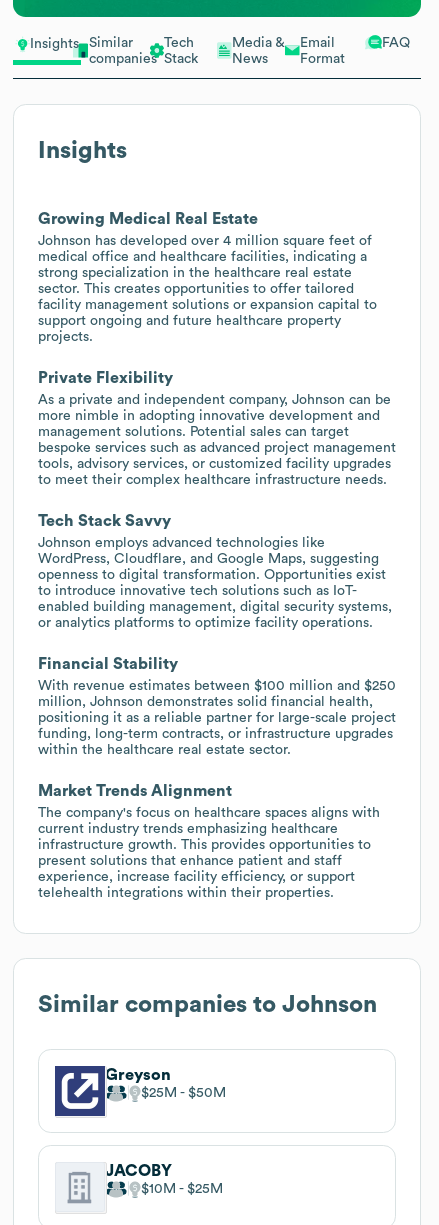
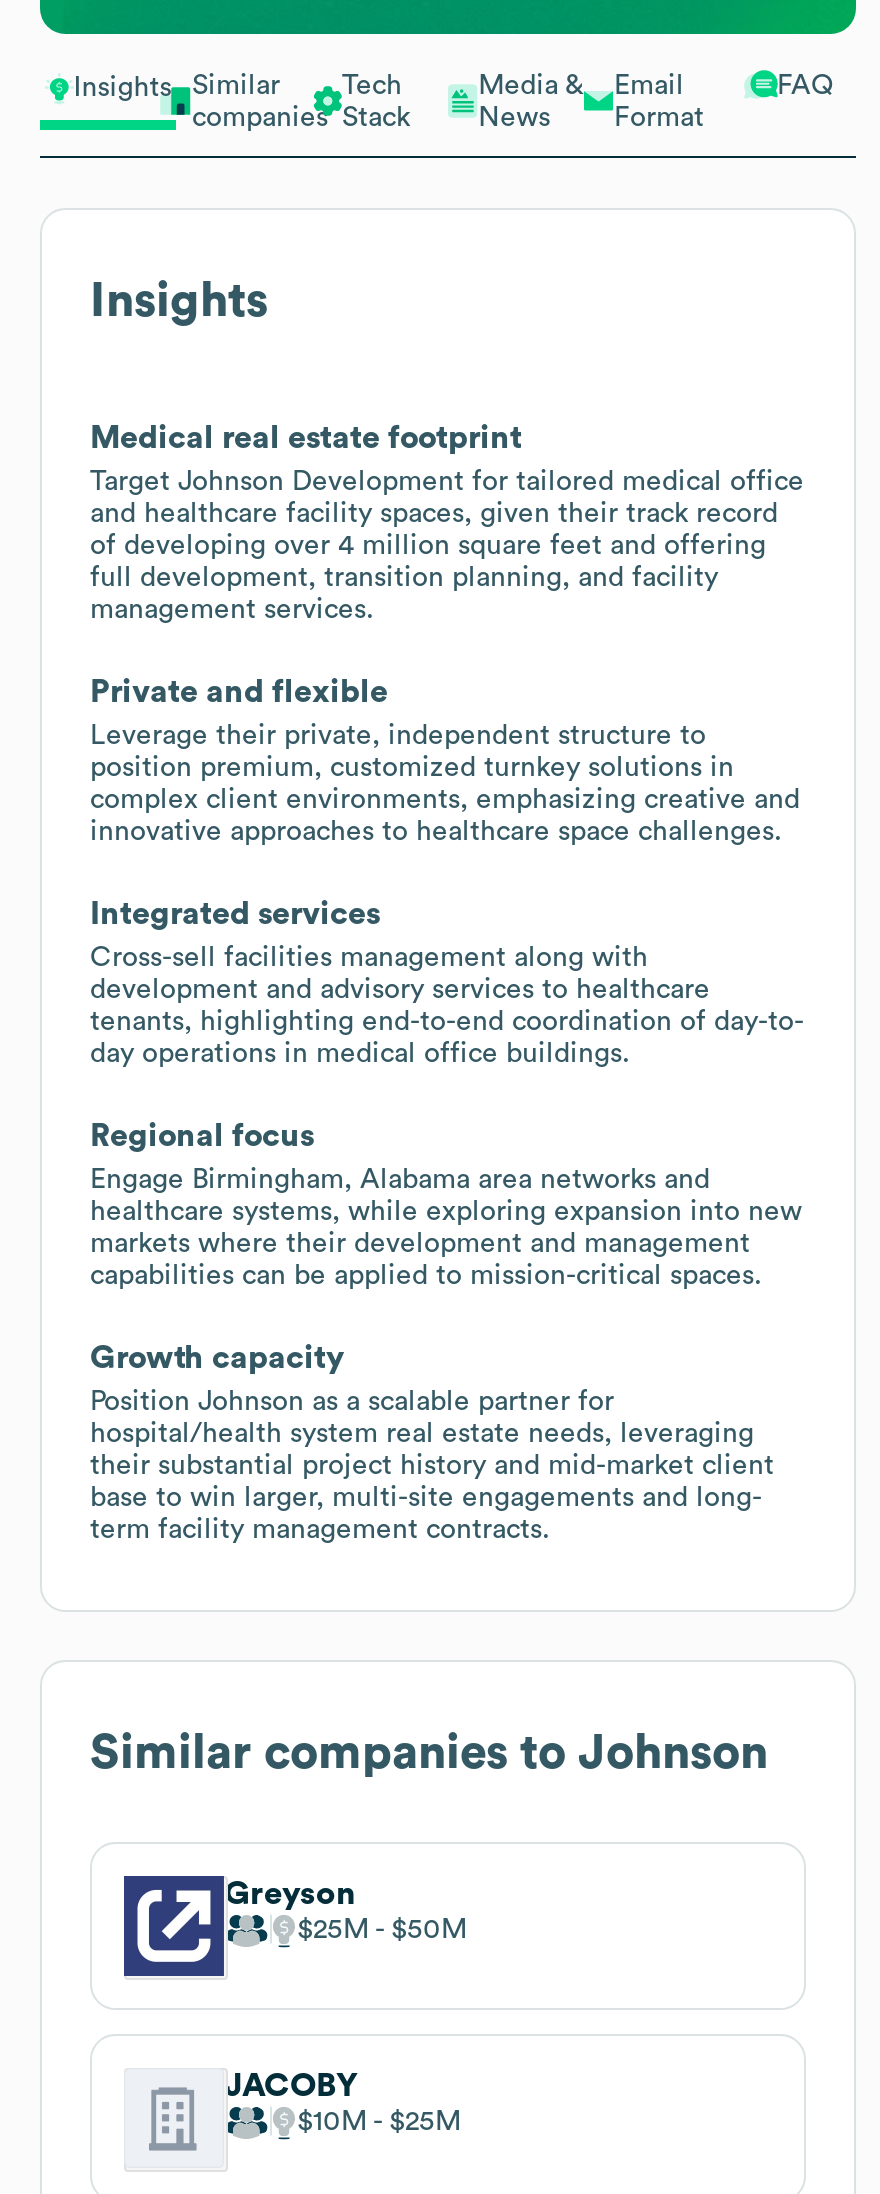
[38,211,377,344] Growing Medical Real Estate | Johnson has developed over 4 million square feet of | medical office and healthcare facilities, indicating a | strong specialization in the healthcare real estate | sector. This creates opportunities to offer tailored | facility management solutions or expansion capital to | support ongoing and future healthcare property | projects. -> [90,422,804,624] Medical real estate footprint | Target Johnson Development for tailored medical office | and healthcare facility spaces, given their track record | of developing over 4 million square feet and offering | full development, transition planning, and facility | management services.
[38,370,396,487] Private Flexibility | As a private and independent company, Johnson can be | more nimble in adopting innovative development and | management solutions. Potential sales can target | bespoke services such as advanced project management | tools, advisory services, or customized facility upgrades | to meet their complex healthcare infrastructure needs. -> [90,676,800,846] Private and flexible | Leverage their private, independent structure to | position premium, customized turnkey solutions in | complex client environments, emphasizing creative and | innovative approaches to healthcare space challenges.
[38,513,392,630] Tech Stack Savvy | Johnson employs advanced technologies like | WordPress, Cloudflare, and Google Maps, suggesting | openness to digital transformation. Opportunities exist | to introduce innovative tech solutions such as IoT- | enabled building management, digital security systems, | or analytics platforms to optimize facility operations. -> [90,898,804,1068] Integrated services | Cross-sell facilities management along with | development and advisory services to healthcare | tenants, highlighting end-to-end coordination of day-to- | day operations in medical office buildings.
[38,656,396,757] Financial Stability | With revenue estimates between $100 million and $250 | million, Johnson demonstrates solid financial health, | positioning it as a reliable partner for large-scale project | funding, long-term contracts, or infrastructure upgrades | within the healthcare real estate sector. -> [90,1120,802,1290] Regional focus | Engage Birmingham, Alabama area networks and | healthcare systems, while exploring expansion into new | markets where their development and management | capabilities can be applied to mission-critical spaces.
[38,783,380,900] Market Trends Alignment | The company's focus on healthcare spaces aligns with | current industry trends emphasizing healthcare | infrastructure growth. This provides opportunities to | present solutions that enhance patient and staff | experience, increase facility efficiency, or support | telehealth integrations within their properties. -> [90,1342,774,1544] Growth capacity | Position Johnson as a scalable partner for | hospital/health system real estate needs, leveraging | their substantial project history and mid-market client | base to win larger, multi-site engagements and long- | term facility management contracts.

